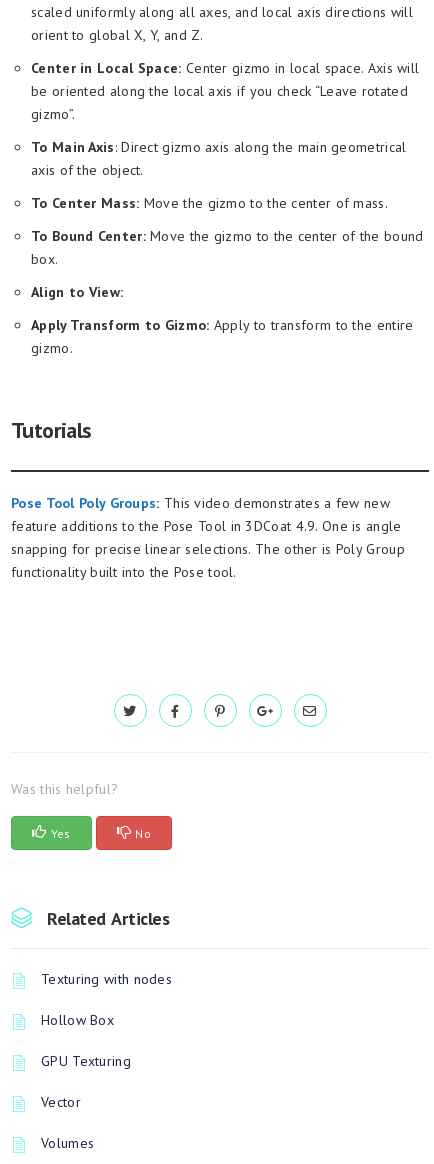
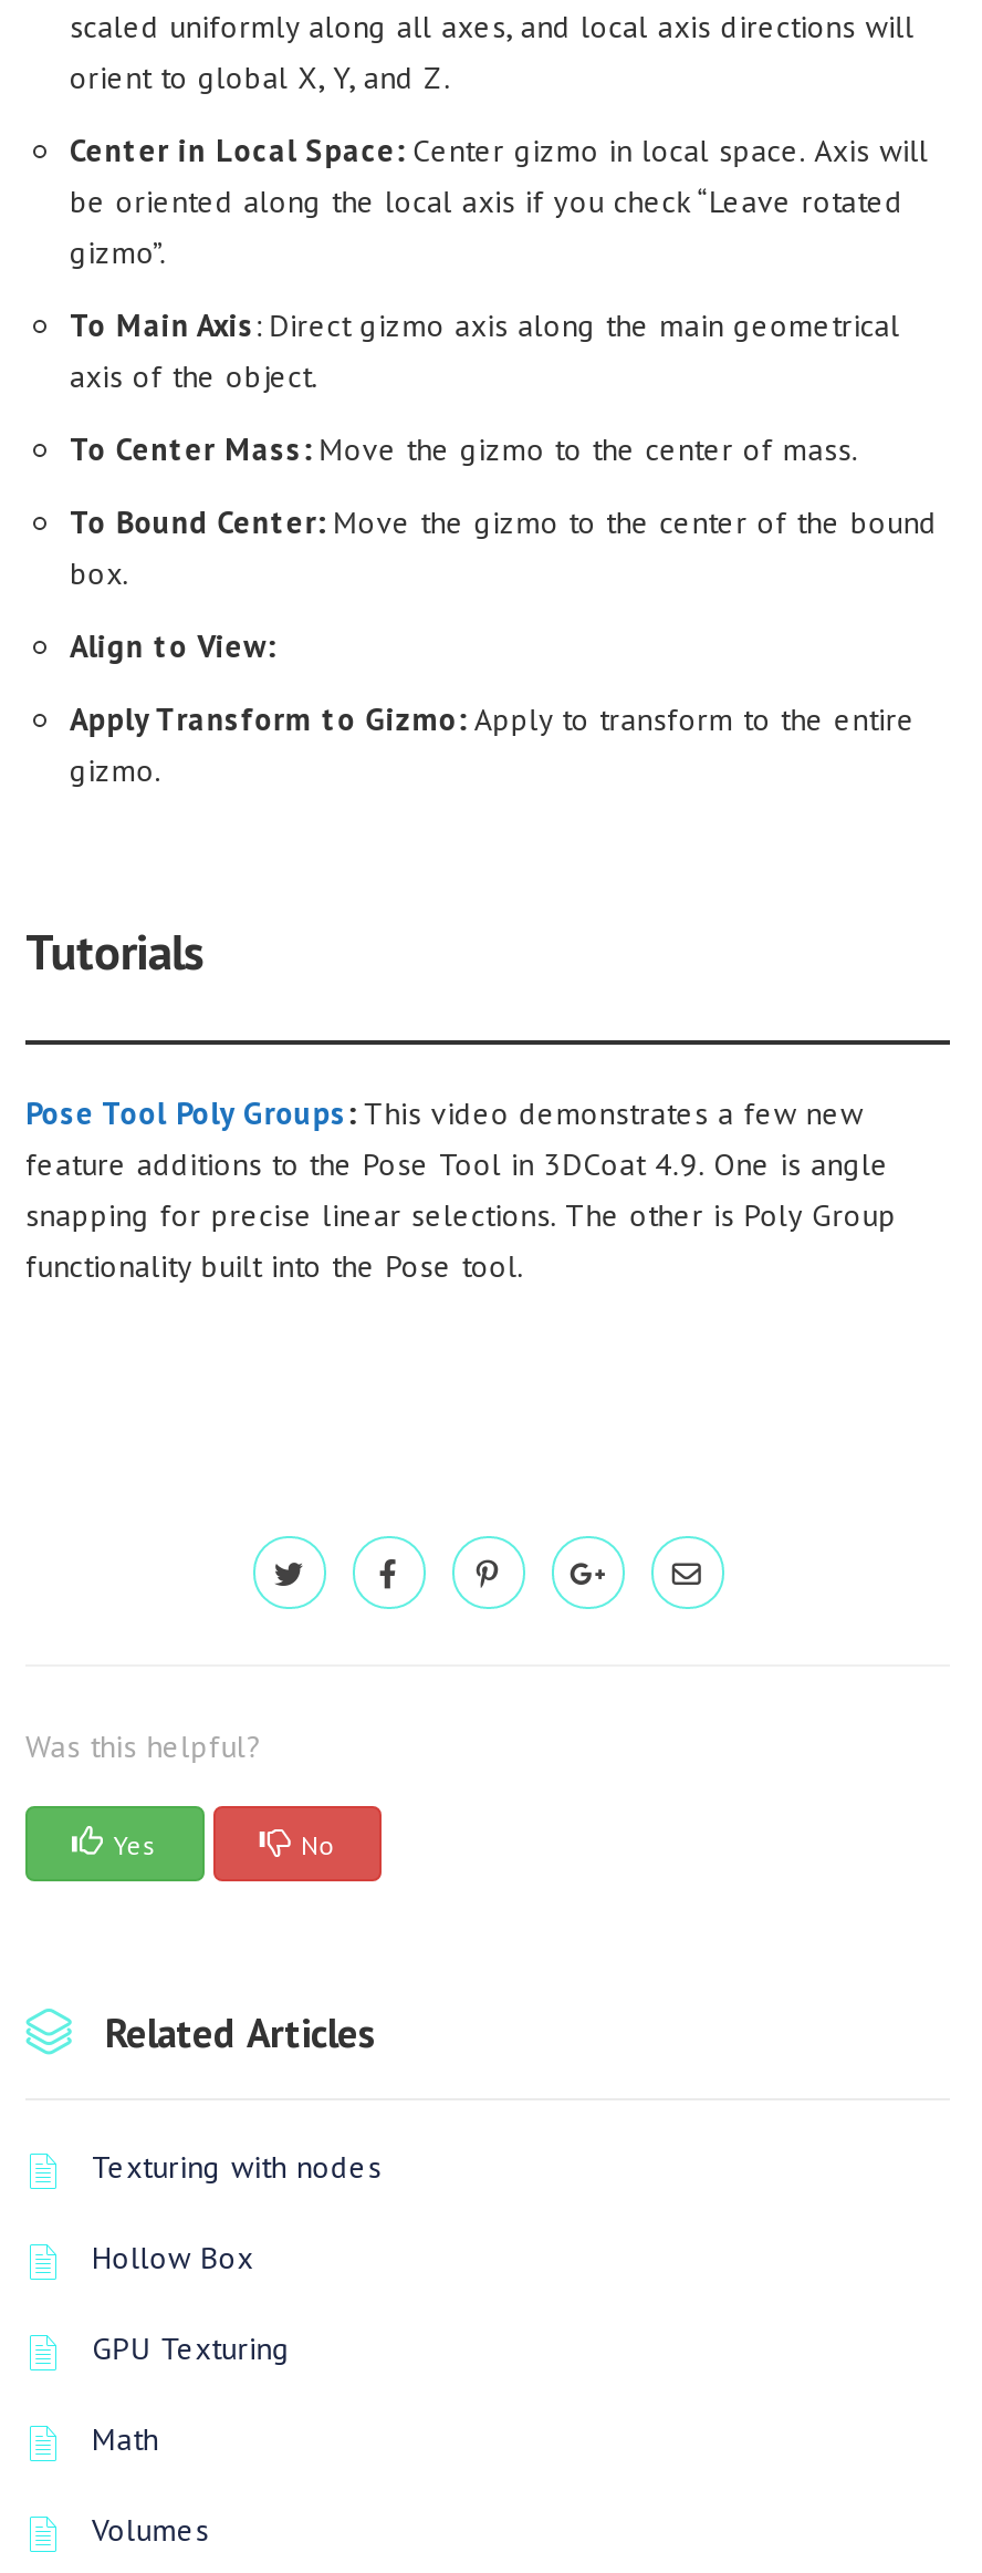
[41,1093,81,1111] Vector -> [92,2419,159,2459] Math

